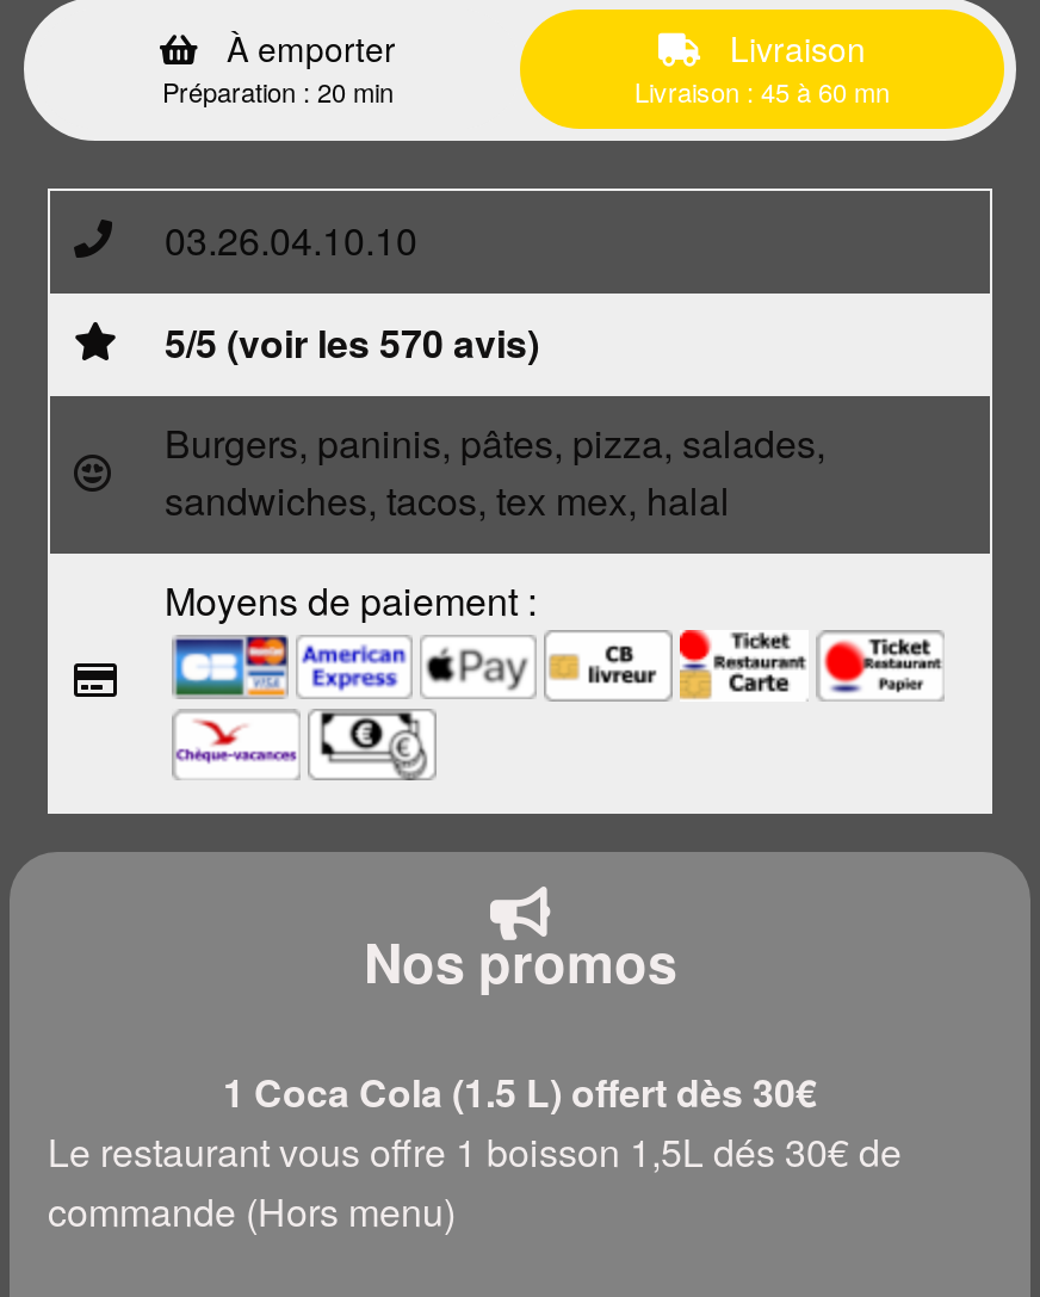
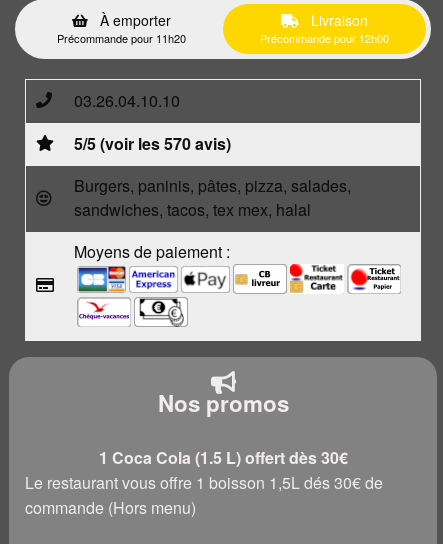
[162,72,394,110] Préparation : 20 min -> [57,30,186,46] Précommande pour 11h20
[634,72,890,110] Livraison : 45 à 60 mn -> [260,30,389,46] Précommande pour 12h00

